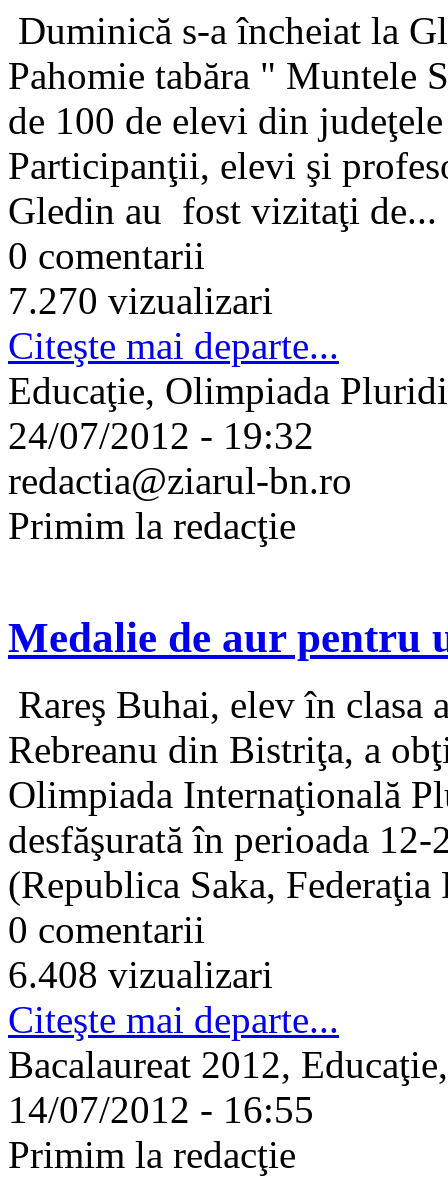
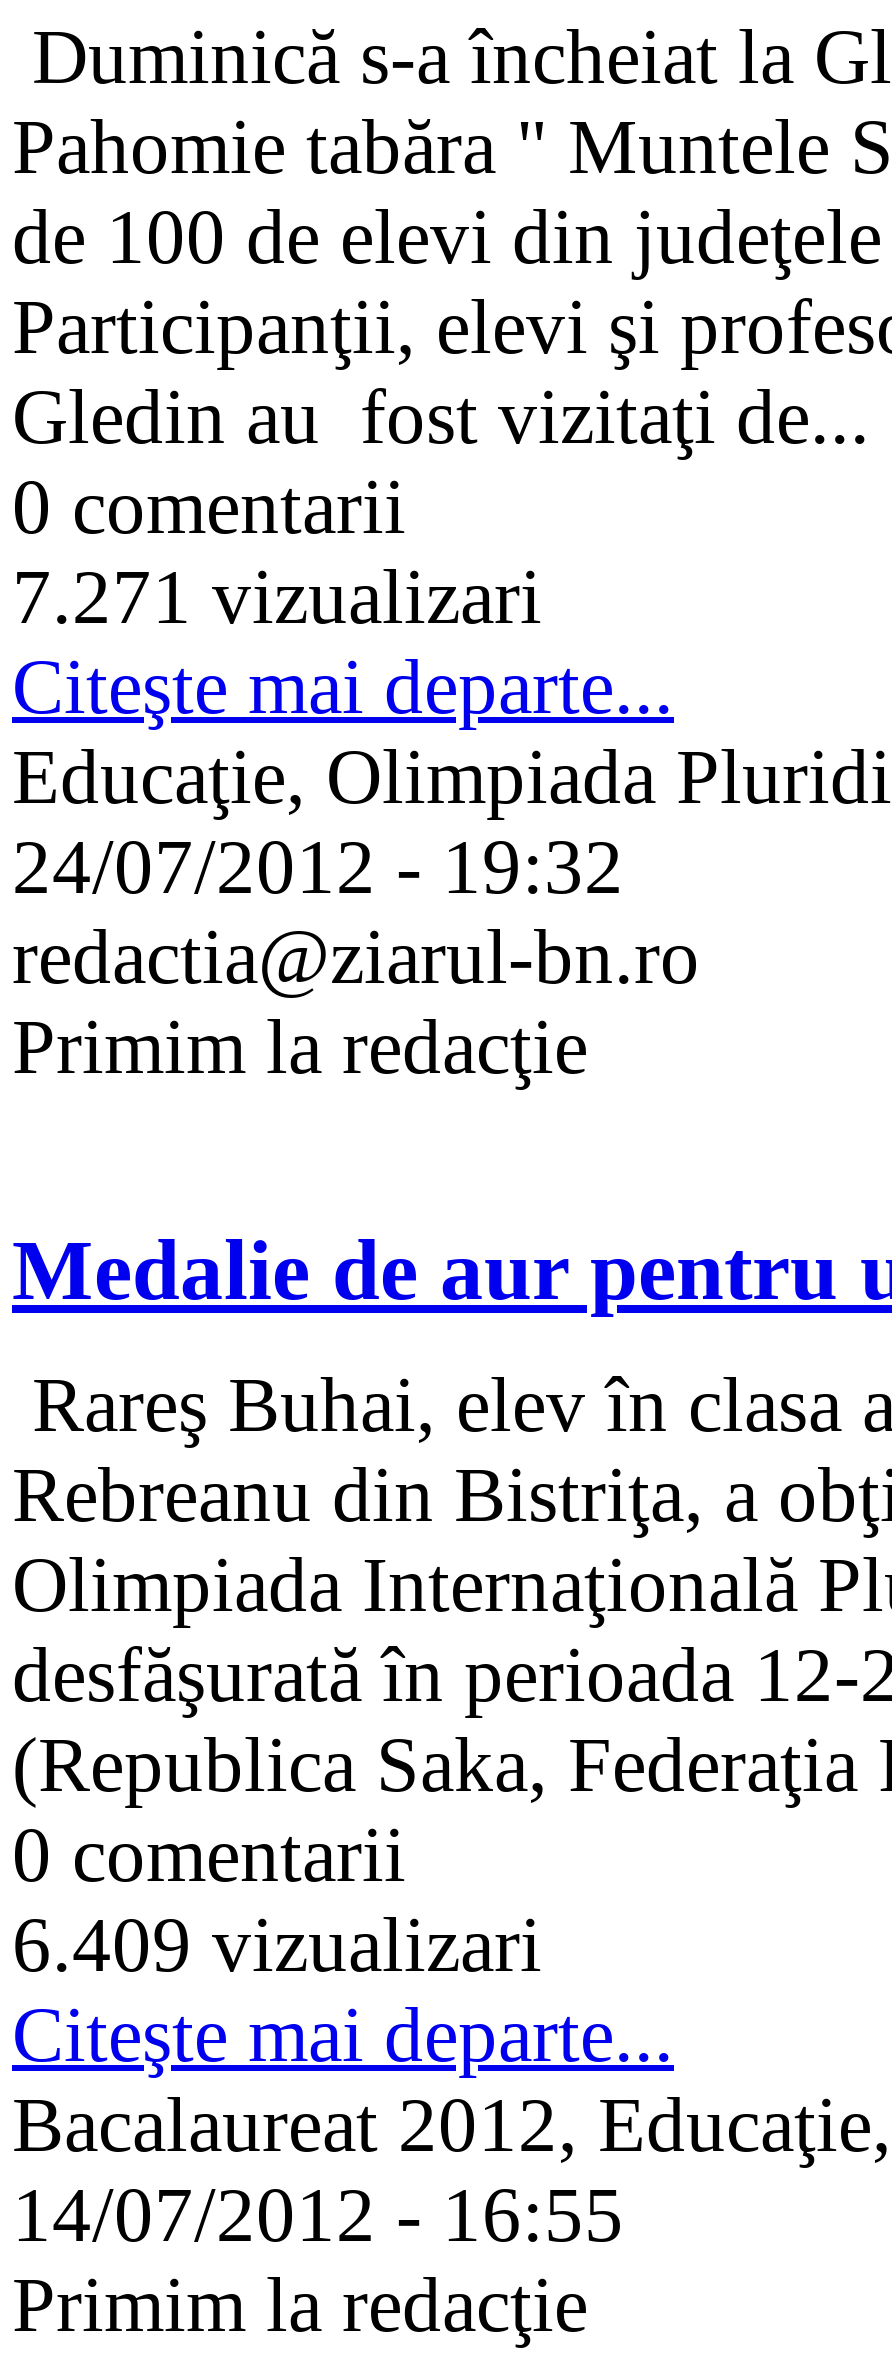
[8,279,273,322] 7.270 vizualizari -> [12,553,542,639] 7.271 vizualizari
[8,953,273,996] 6.408 vizualizari -> [12,1901,542,1987] 6.409 vizualizari

